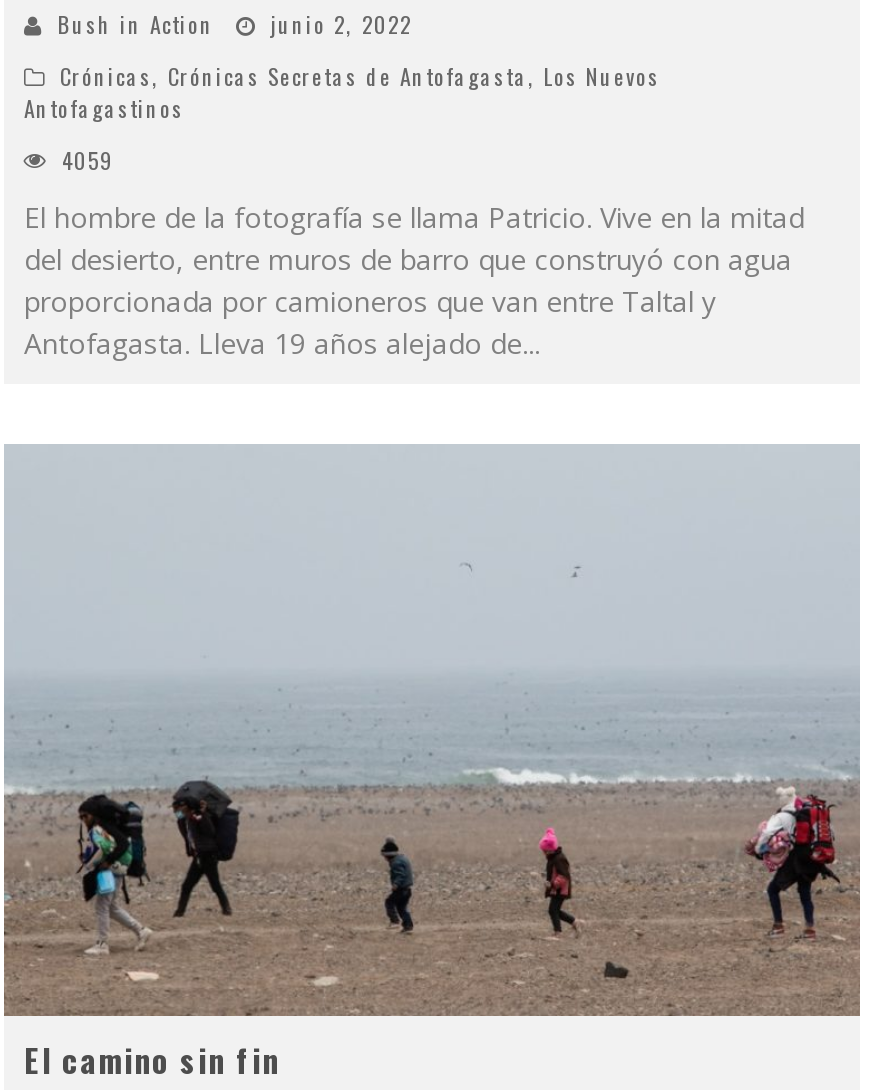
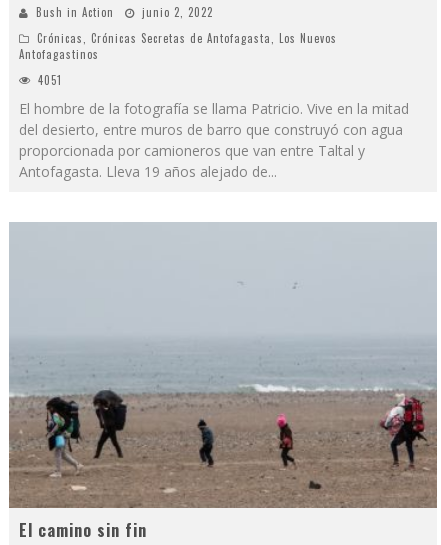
[54,145,114,177] 4059 -> [34,72,62,88] 4051

